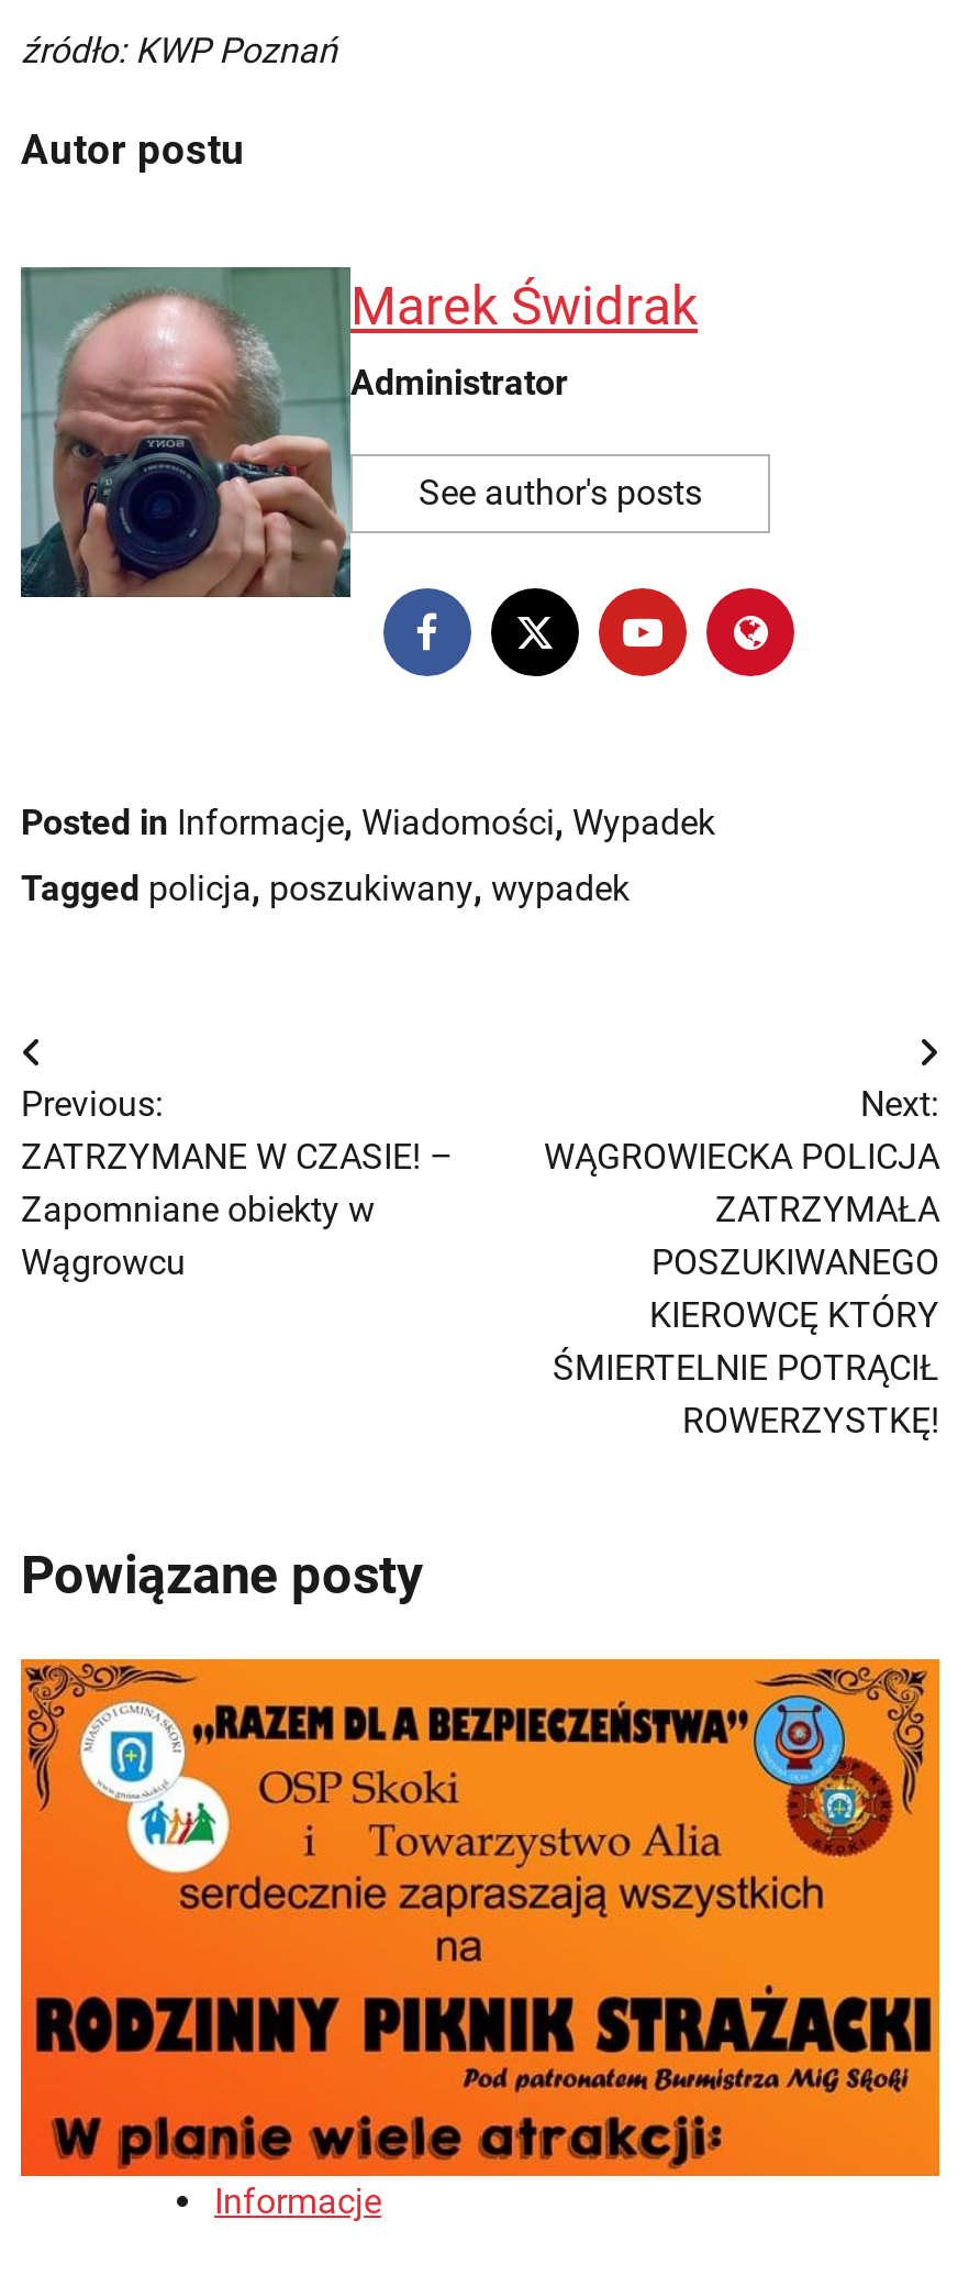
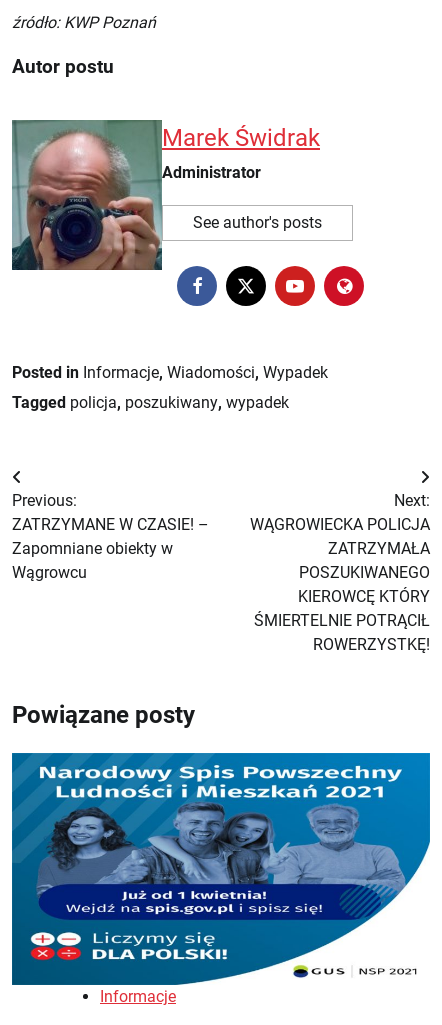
[19,1657,942,2180] [image] -> [11,752,431,986] [image]

